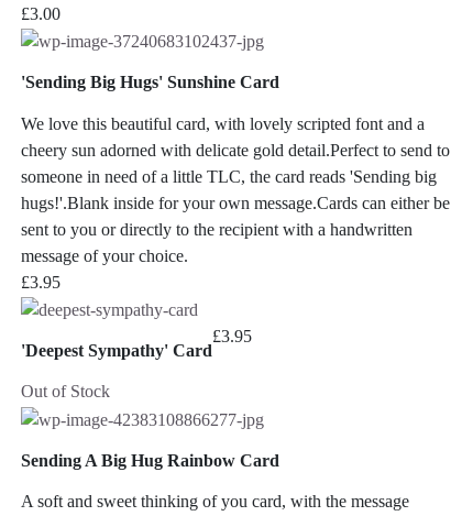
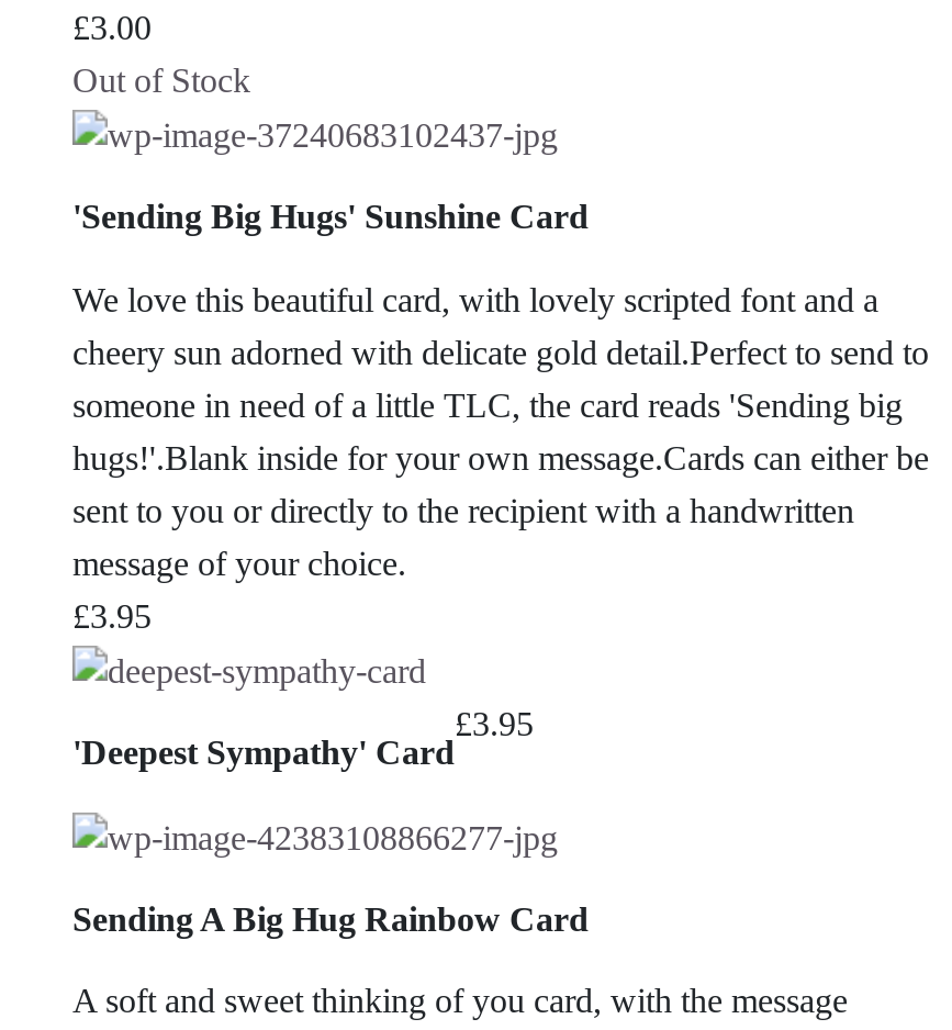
moved [21,73,450,360] -> [72,198,929,771]: 'Sending Big Hugs' Sunshine Card | We love this beautiful card, with lovely scripted font and a | cheery sun adorned with delicate gold detail.Perfect to send to | ... | 'Deepest Sympathy' Card | £3.95
moved [21,382,110,401] -> [72,61,250,98]: Out of Stock

